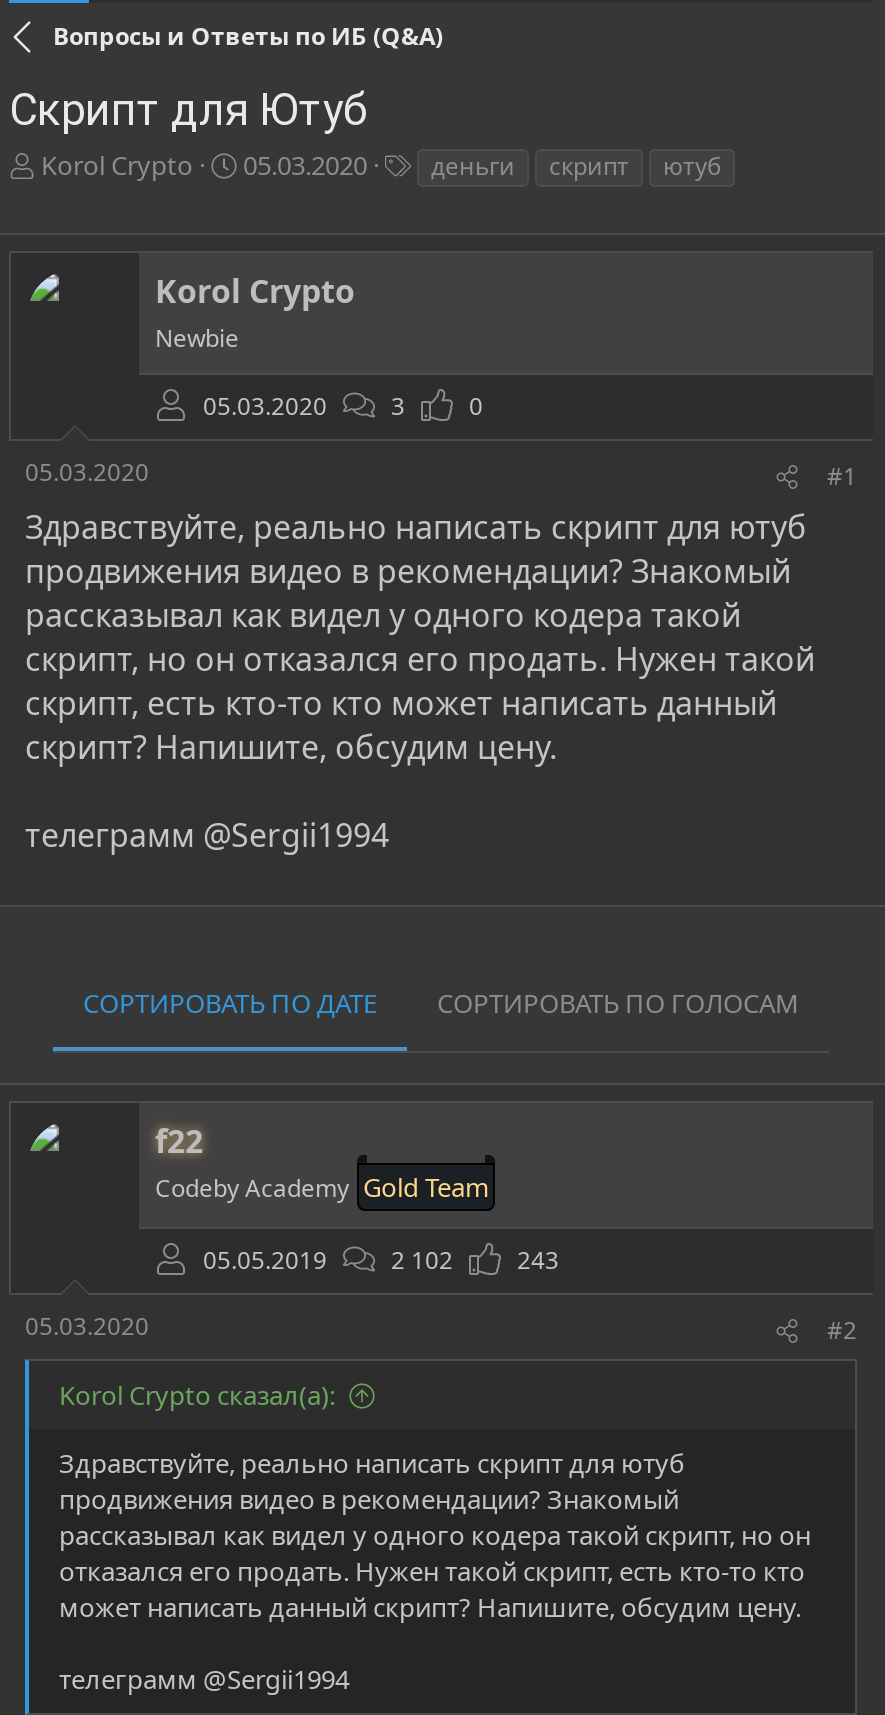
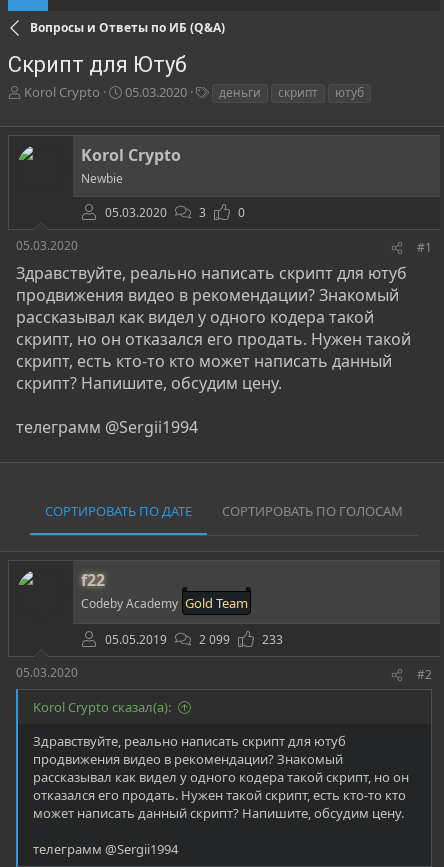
[391,1243,453,1277] 2 102 -> [199,631,230,648] 2 099
[517,1243,559,1277] 243 -> [262,631,283,648] 233

